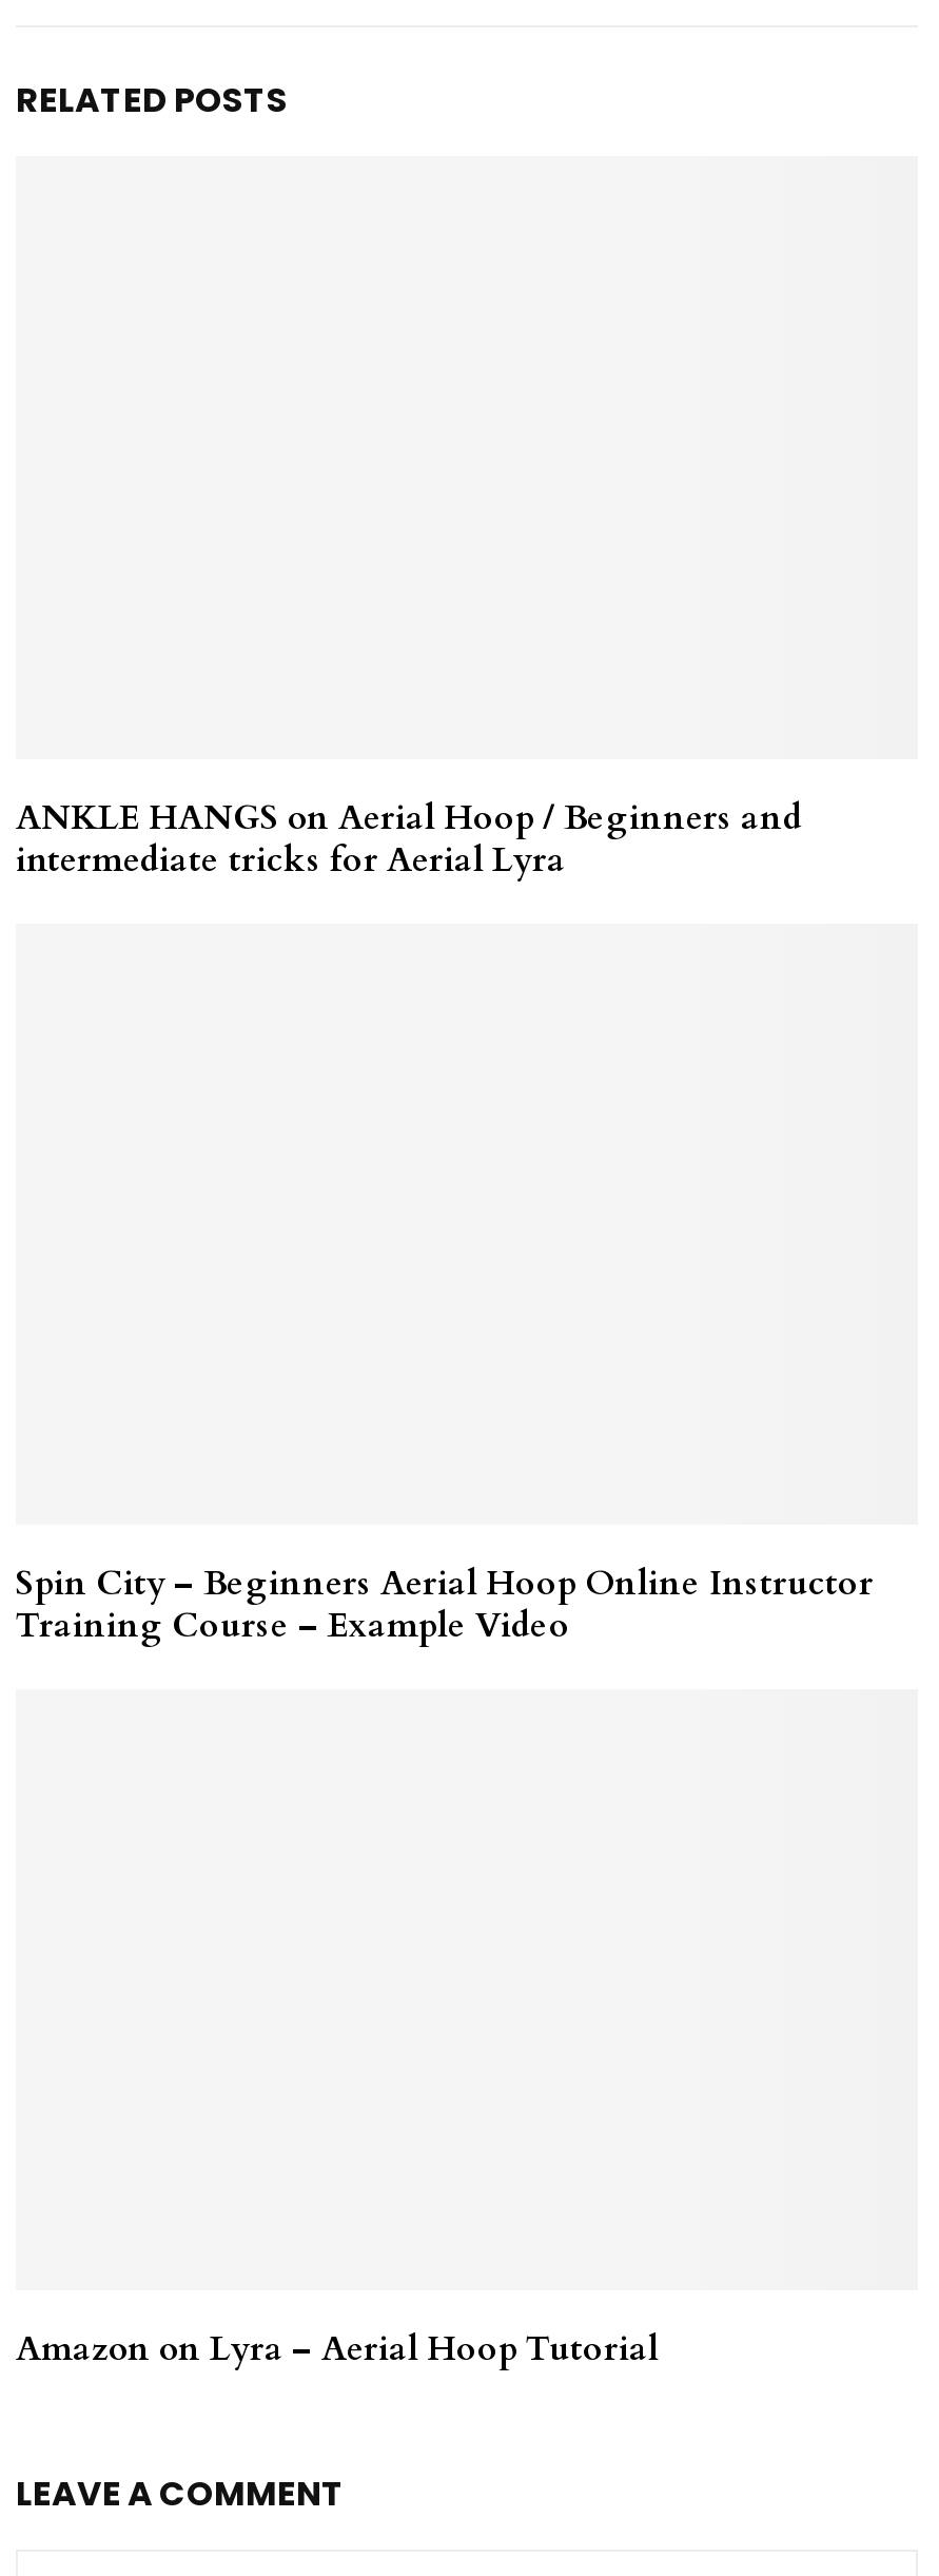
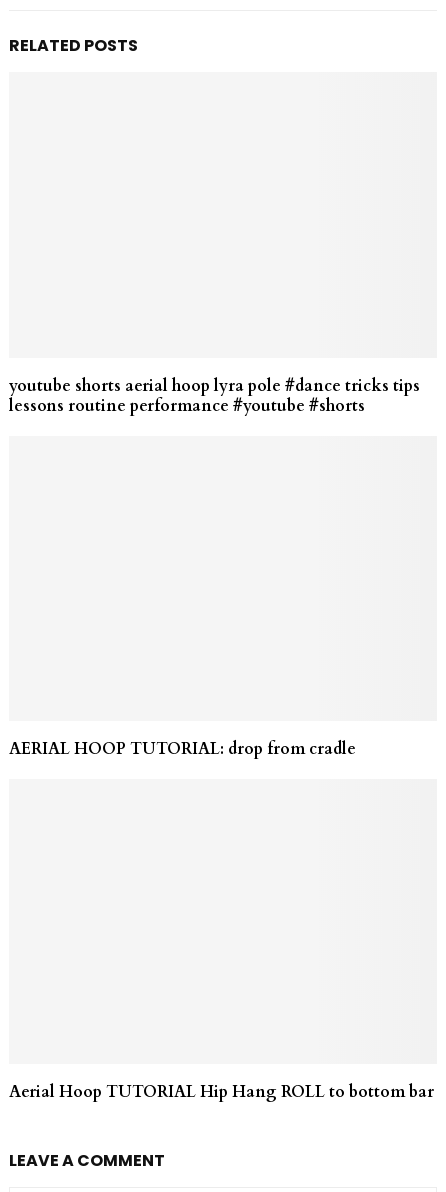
[16,794,802,883] ANKLE HANGS on Aerial Hoop / Beginners and | intermediate tricks for Aerial Lyra -> [9,374,420,416] youtube shorts aerial hoop lyra pole #dance tricks tips | lessons routine performance #youtube #shorts
[16,1560,874,1649] Spin City – Beginners Aerial Hoop Online Instructor | Training Course – Example Video -> [9,738,356,760] AERIAL HOOP TUTORIAL: drop from cradle
[16,2327,659,2373] Amazon on Lyra – Aerial Hoop Tutorial -> [9,1081,434,1103] Aerial Hoop TUTORIAL Hip Hang ROLL to bottom bar

